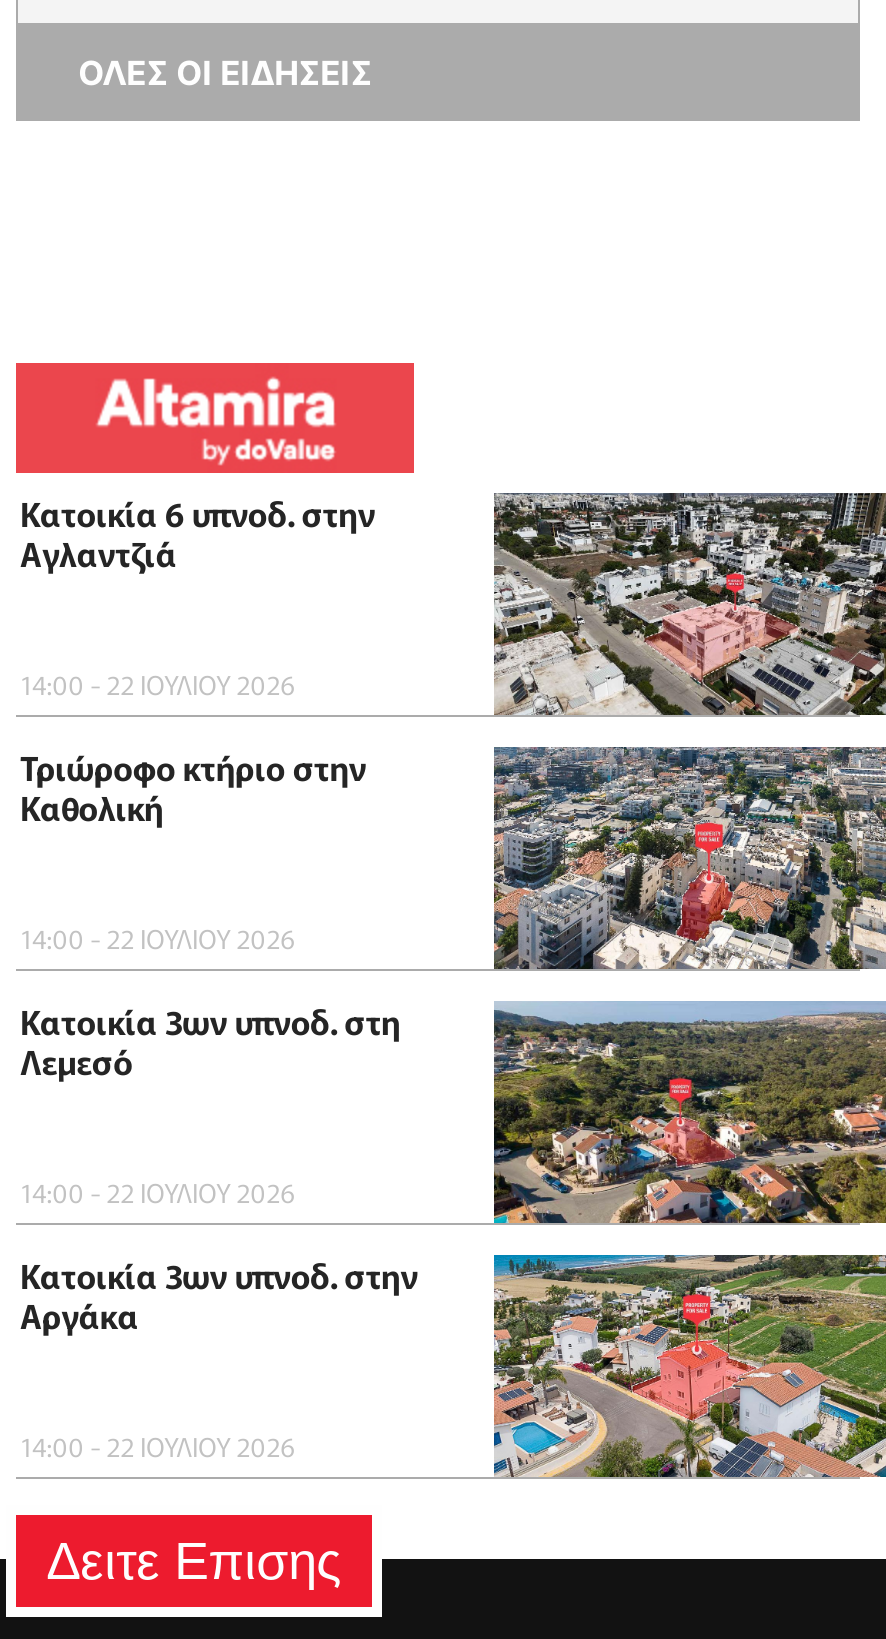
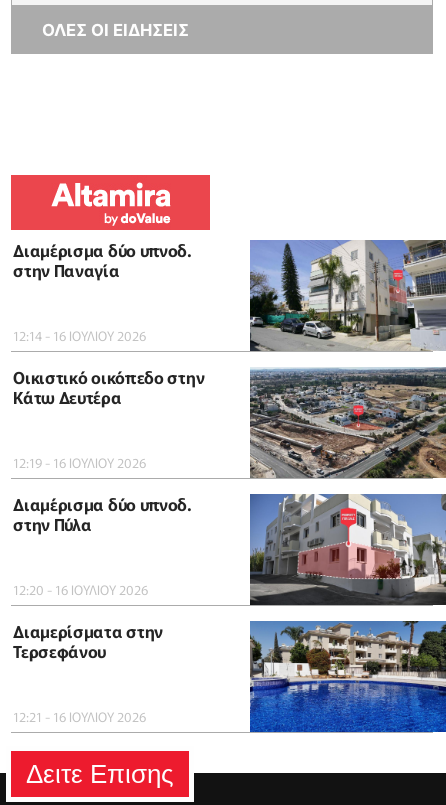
[20,489,375,577] Κατοικία 6 υπνοδ. στην | Αγλαντζιά -> [13,238,191,282] Διαμέρισμα δύο υπνοδ. | στην Παναγία
[492,491,880,717] [image] -> [249,239,443,352] [image]
[20,665,294,703] 14:00 - 22 ΙΟΥΛΙΟΥ 2026 -> [13,326,146,345] 12:14 - 16 ΙΟΥΛΙΟΥ 2026
[20,743,366,831] Τριώροφο κτήριο στην | Καθολική -> [13,365,204,409] Οικιστικό οικόπεδο στην | Κάτω Δευτέρα
[494,747,880,971] [image] -> [250,367,443,479] [image]
[20,919,294,957] 14:00 - 22 ΙΟΥΛΙΟΥ 2026 -> [13,453,146,472] 12:19 - 16 ΙΟΥΛΙΟΥ 2026
[20,997,400,1085] Κατοικία 3ων υπνοδ. στη | Λεμεσό -> [13,492,191,536] Διαμέρισμα δύο υπνοδ. | στην Πύλα
[492,1001,880,1225] [image] -> [249,494,443,606] [image]
[20,1172,294,1210] 14:00 - 22 ΙΟΥΛΙΟΥ 2026 -> [13,580,148,599] 12:20 - 16 ΙΟΥΛΙΟΥ 2026
[20,1250,418,1338] Κατοικία 3ων υπνοδ. στην | Αργάκα -> [13,619,163,663] Διαμερίσματα στην | Τερσεφάνου
[492,1253,880,1479] [image] -> [249,620,443,733] [image]
[20,1426,294,1464] 14:00 - 22 ΙΟΥΛΙΟΥ 2026 -> [13,707,146,726] 12:21 - 16 ΙΟΥΛΙΟΥ 2026

